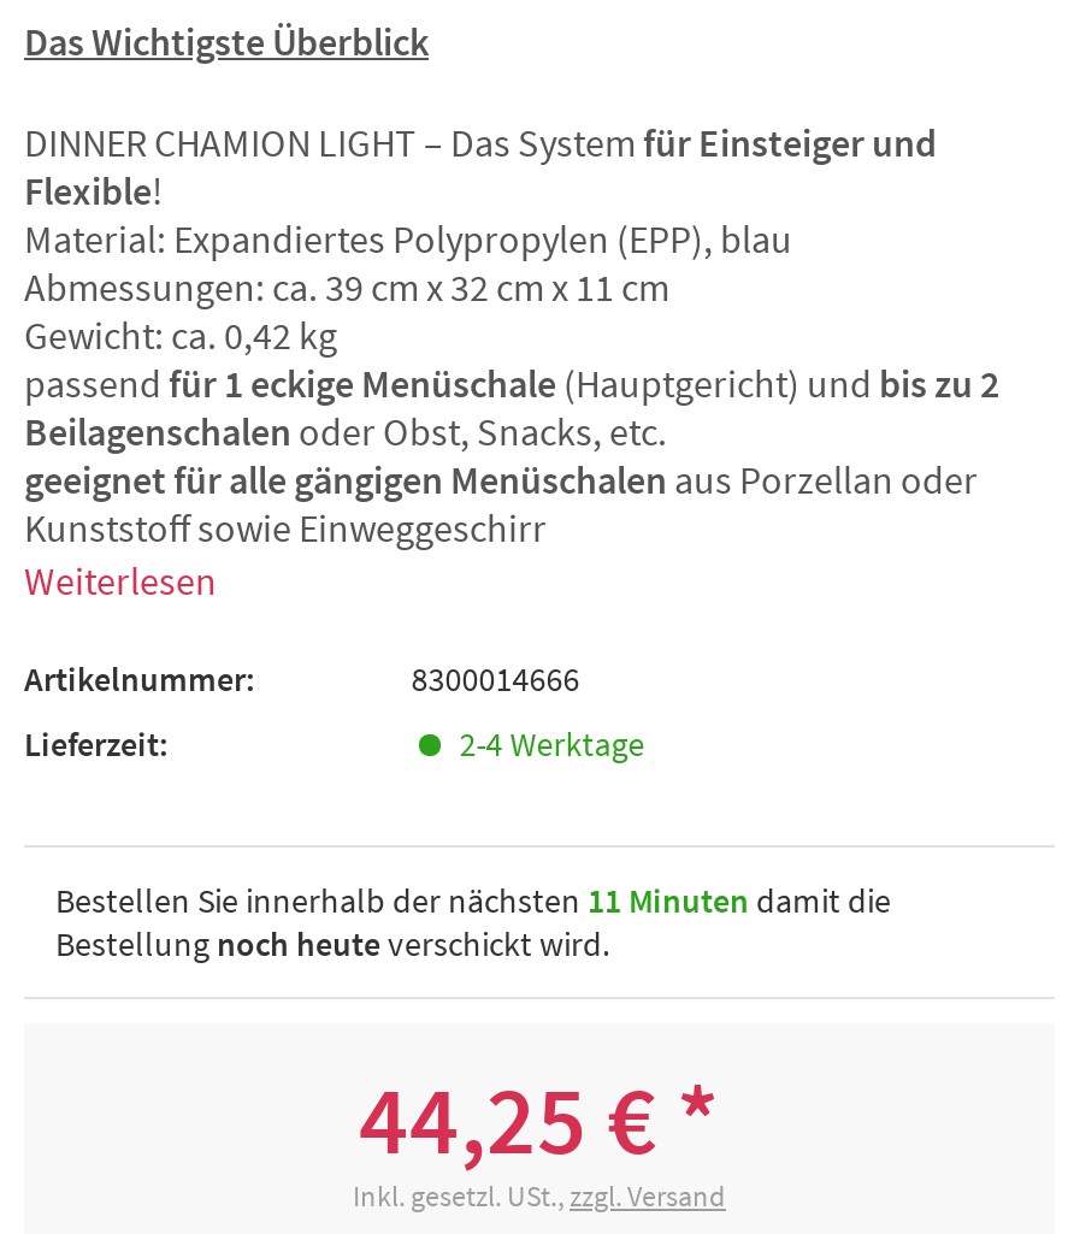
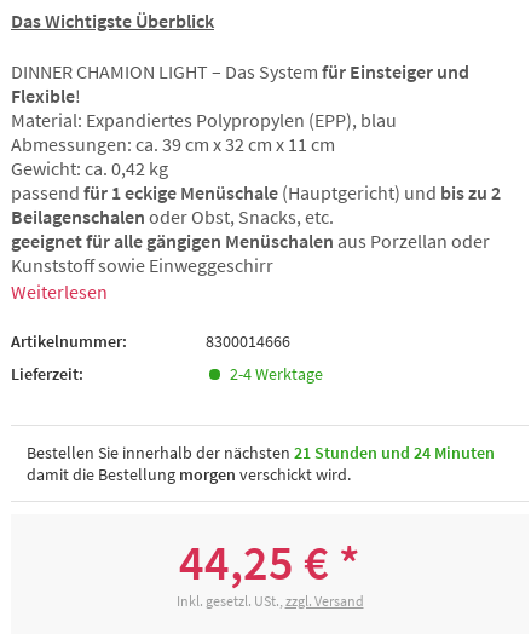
[55,879,891,966] Bestellen Sie innerhalb der nächsten 11 Minuten damit die | Bestellung noch heute verschickt wird. -> [27,442,495,485] Bestellen Sie innerhalb der nächsten 21 Stunden und 24 Minuten | damit die Bestellung morgen verschickt wird.

